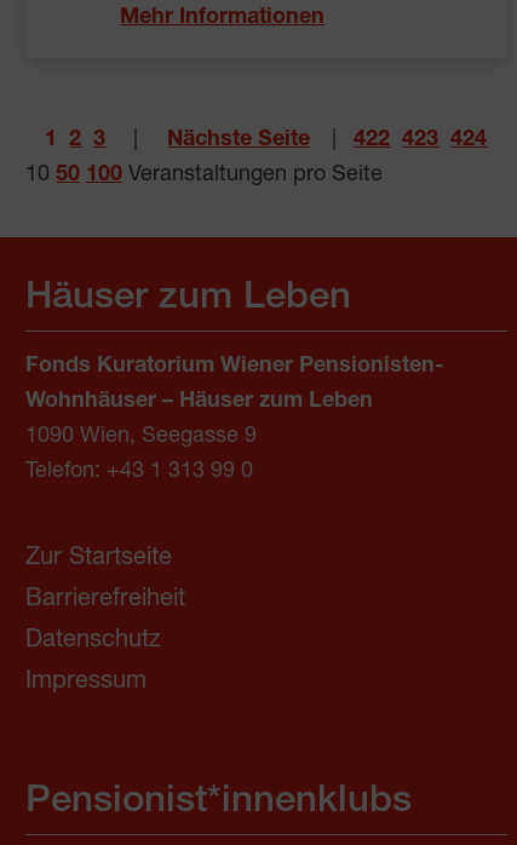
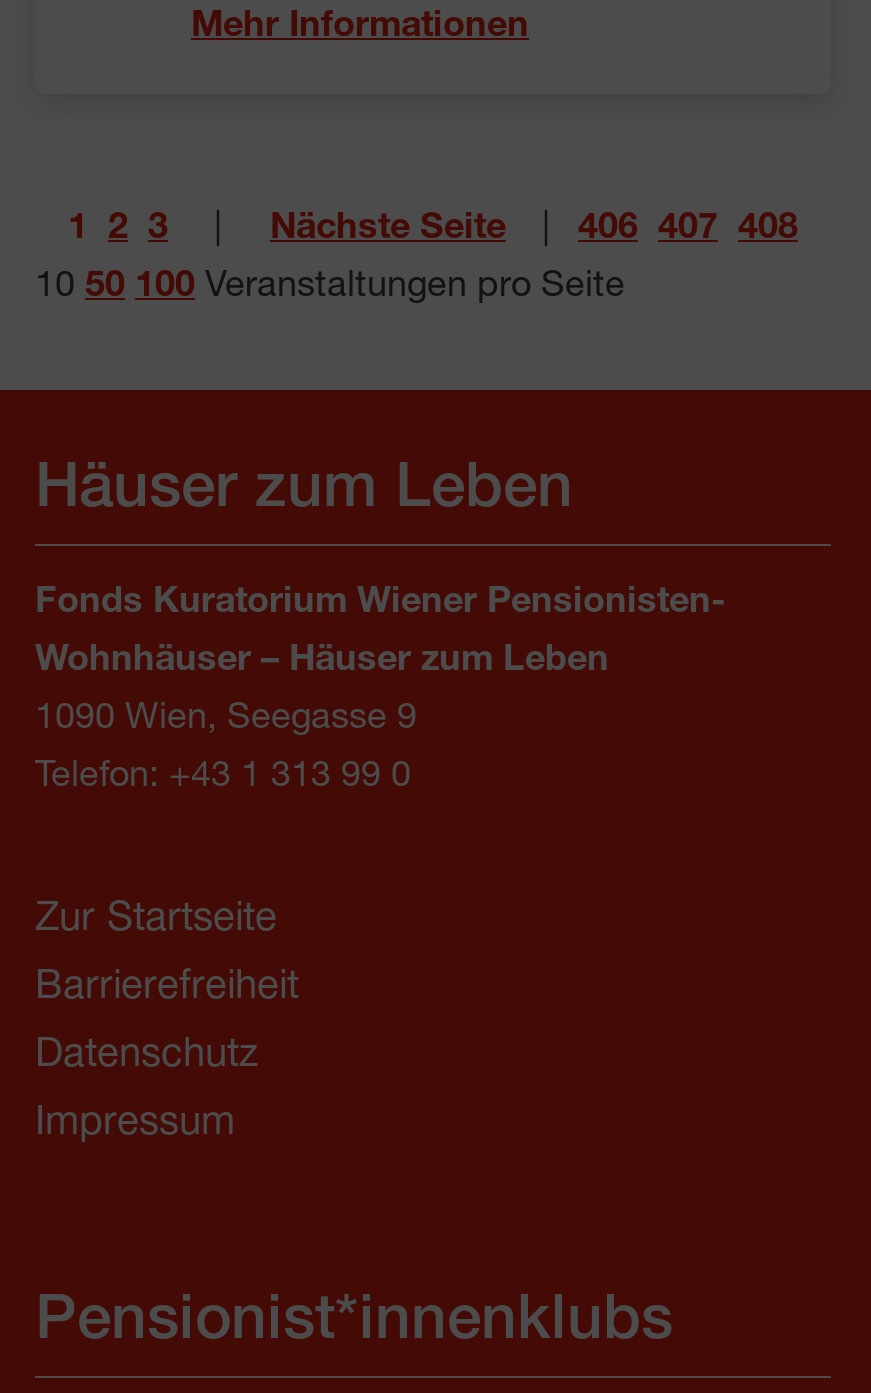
[354,129,487,151] 422 423 424 -> [578,211,798,247] 406 407 408

